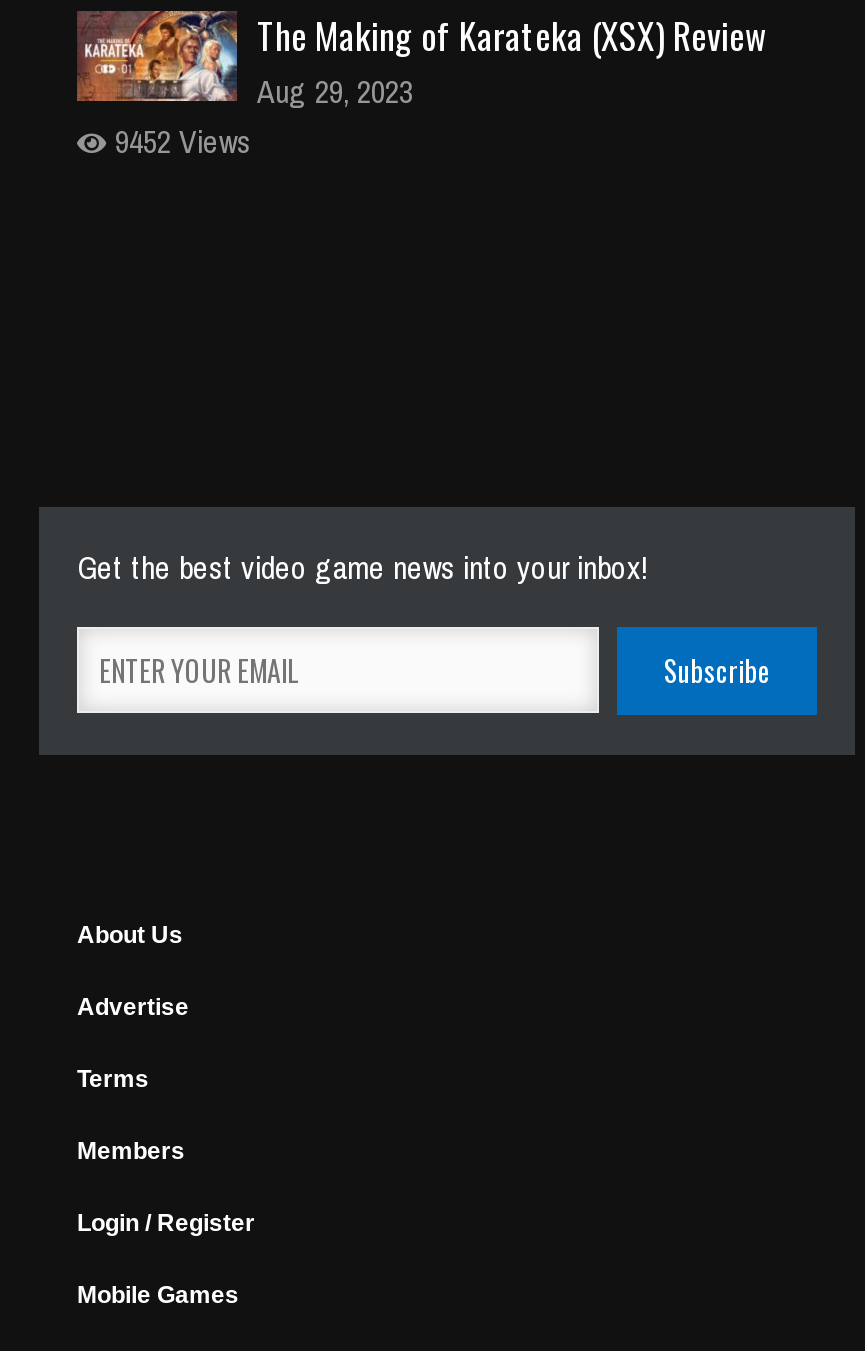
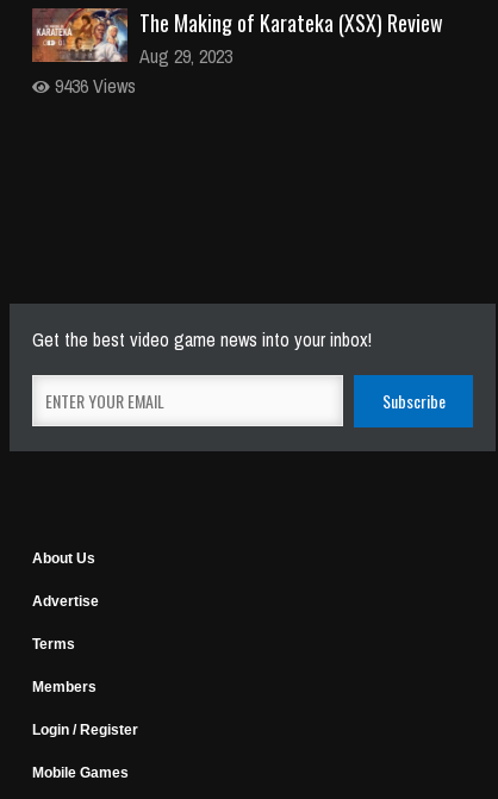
[107,120,251,164] 9452 Views -> [50,72,136,99] 9436 Views

